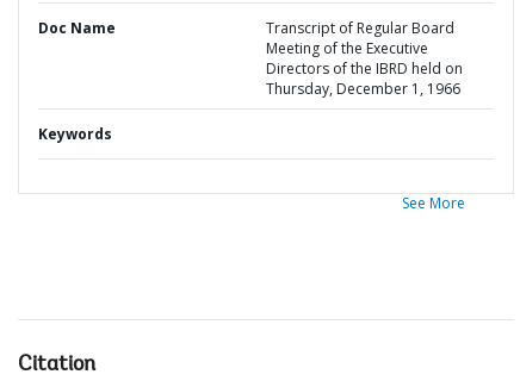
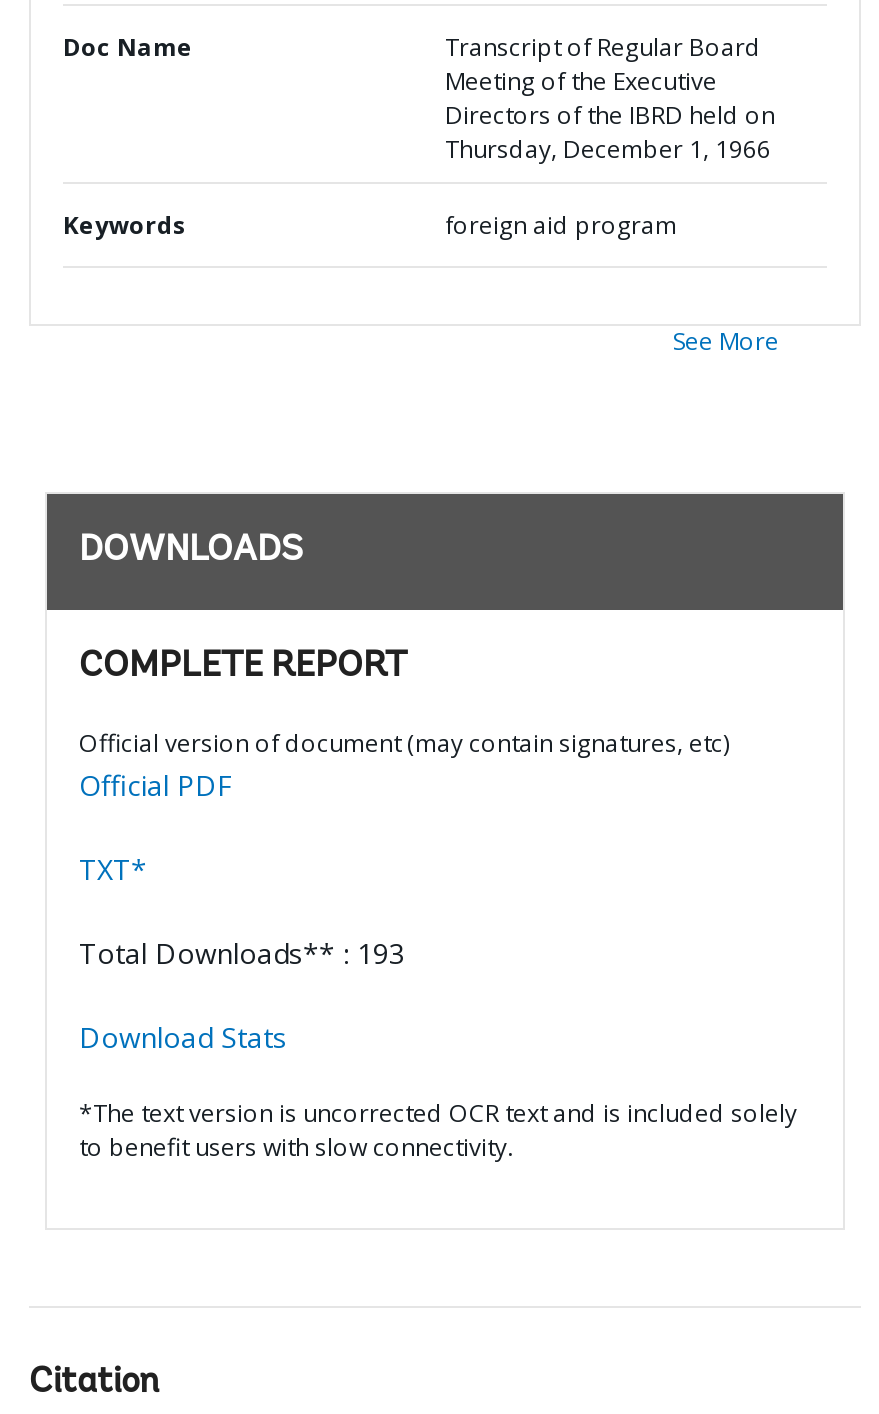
none -> [445,208,677,242] foreign aid program
none -> [79,534,797,1164] DOWNLOADS | COMPLETE REPORT | Official version of document (may contain signatures, etc) | Official PDF | TXT* | Total Downloads** : 193 | Download Stats | *The text version is uncorrected OCR text and is included solely | to benefit users with slow connectivity.

